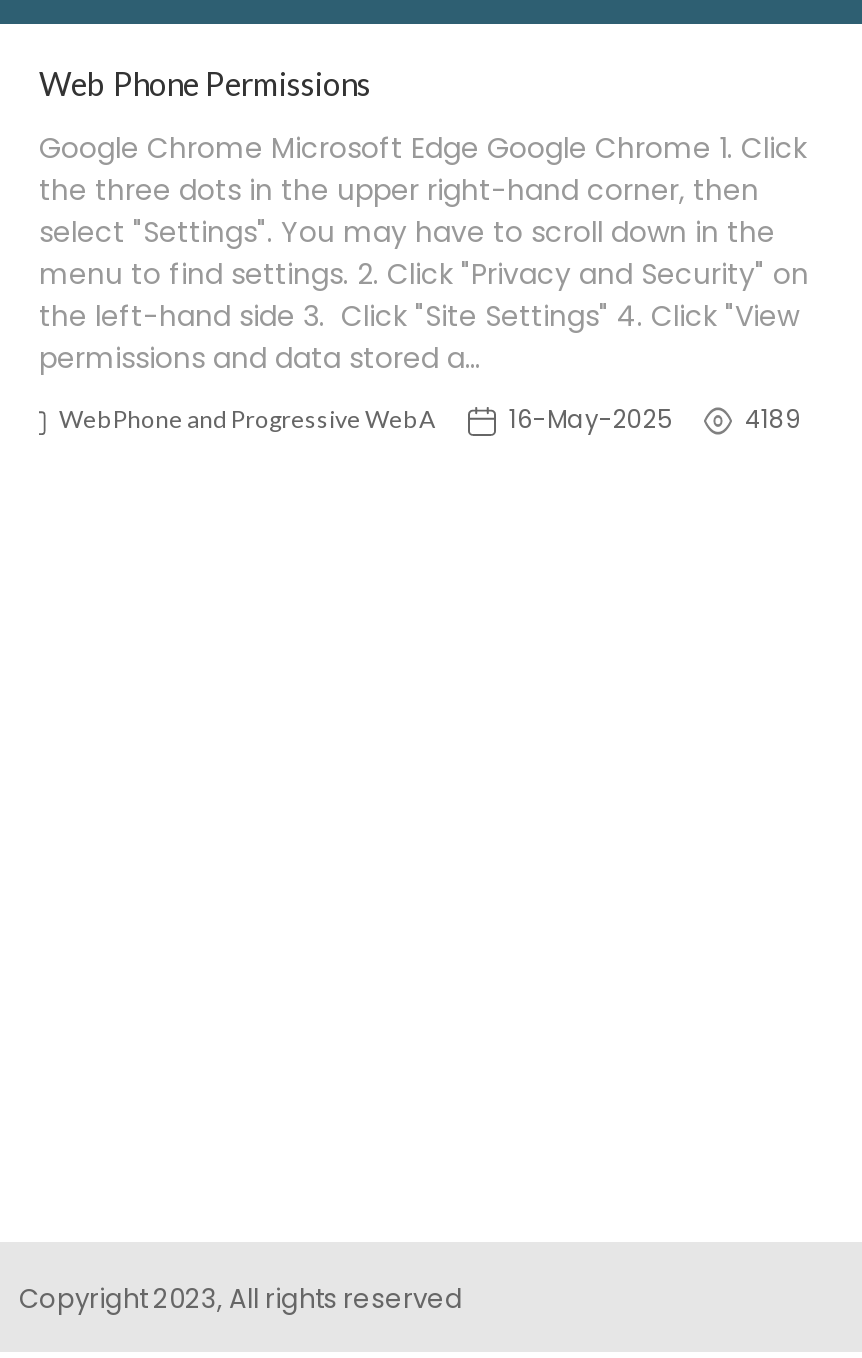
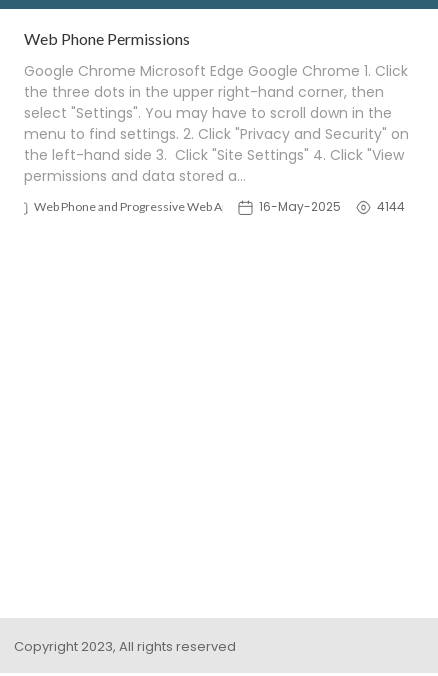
[745,402,801,436] 4189 -> [377,198,405,215] 4144

